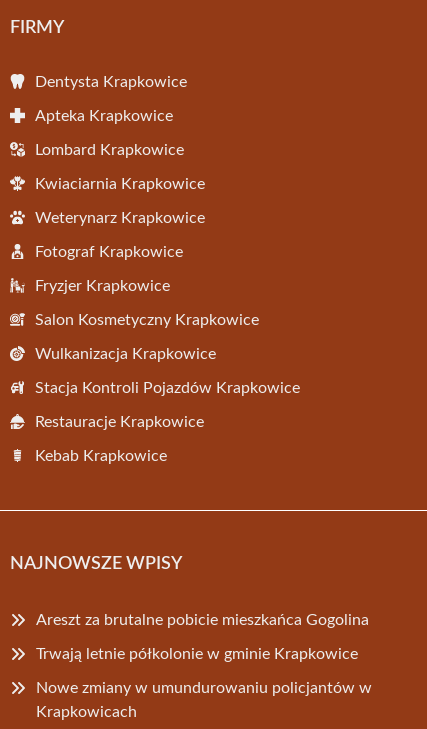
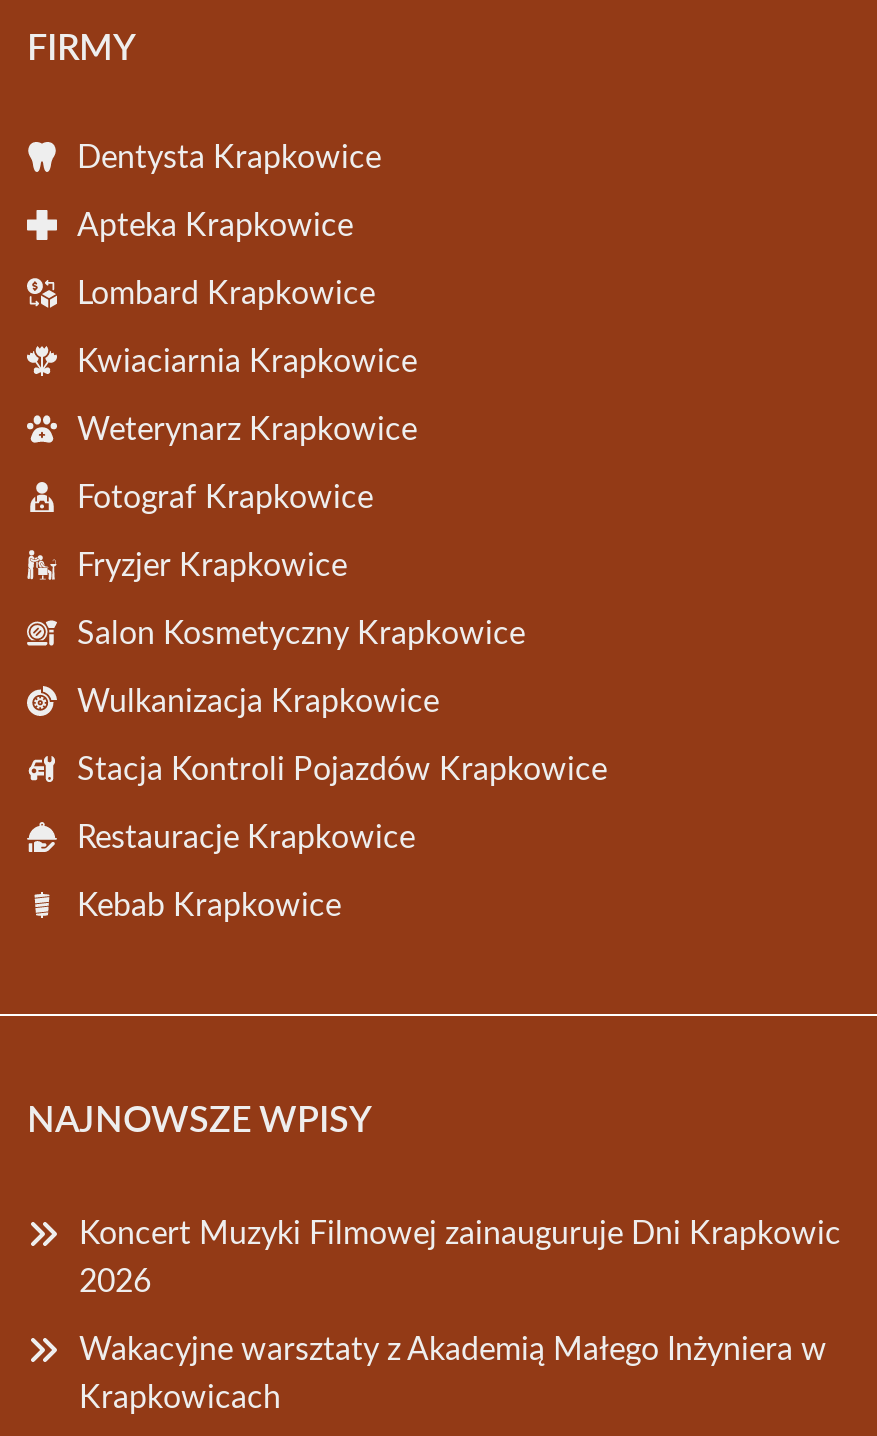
[36,612,369,628] Areszt za brutalne pobicie mieszkańca Gogolina -> [79,1218,841,1250] Koncert Muzyki Filmowej zainauguruje Dni Krapkowic
[36,646,358,662] Trwają letnie półkolonie w gminie Krapkowice -> [79,1266,151,1298] 2026
[36,680,372,696] Nowe zmiany w umundurowaniu policjantów w -> [79,1334,827,1366] Wakacyjne warsztaty z Akademią Małego Inżyniera w

